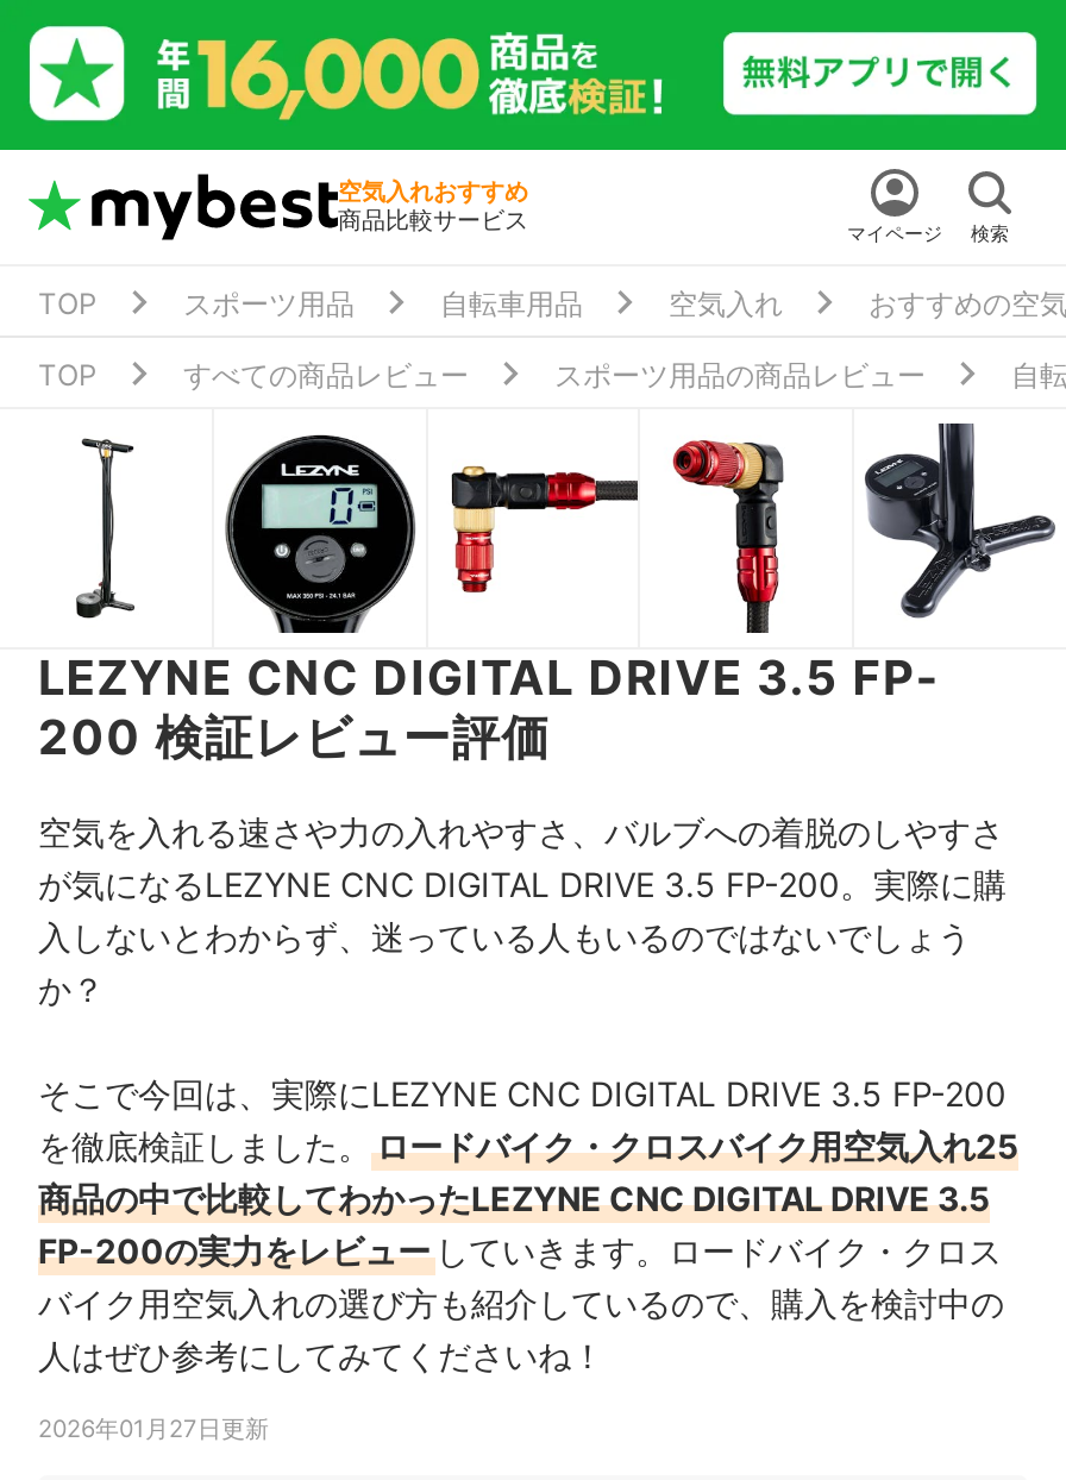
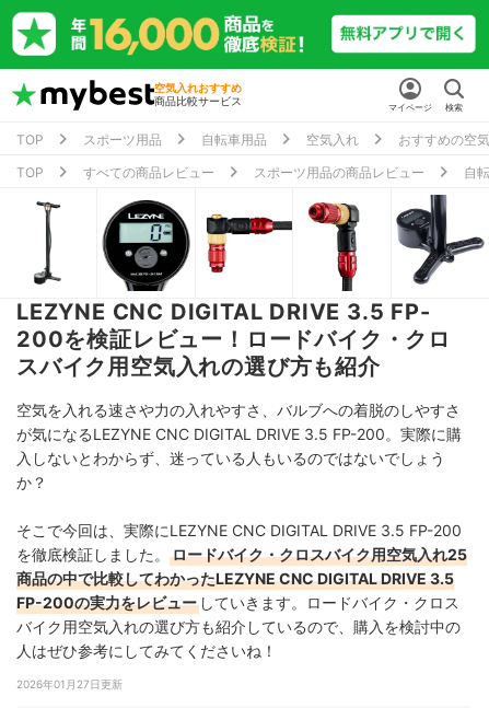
[38,709,551,766] 200 検証レビュー評価 -> [16,326,451,380] 200を検証レビュー！ロードバイク・クロ | スバイク用空気入れの選び方も紹介

